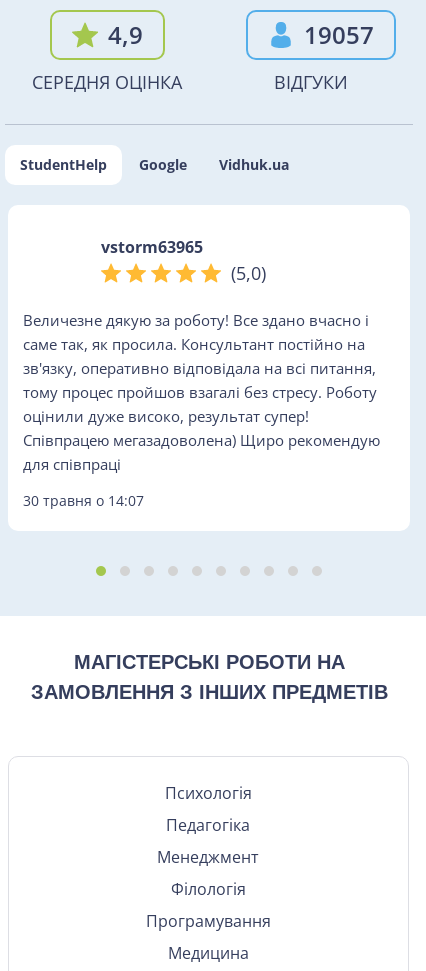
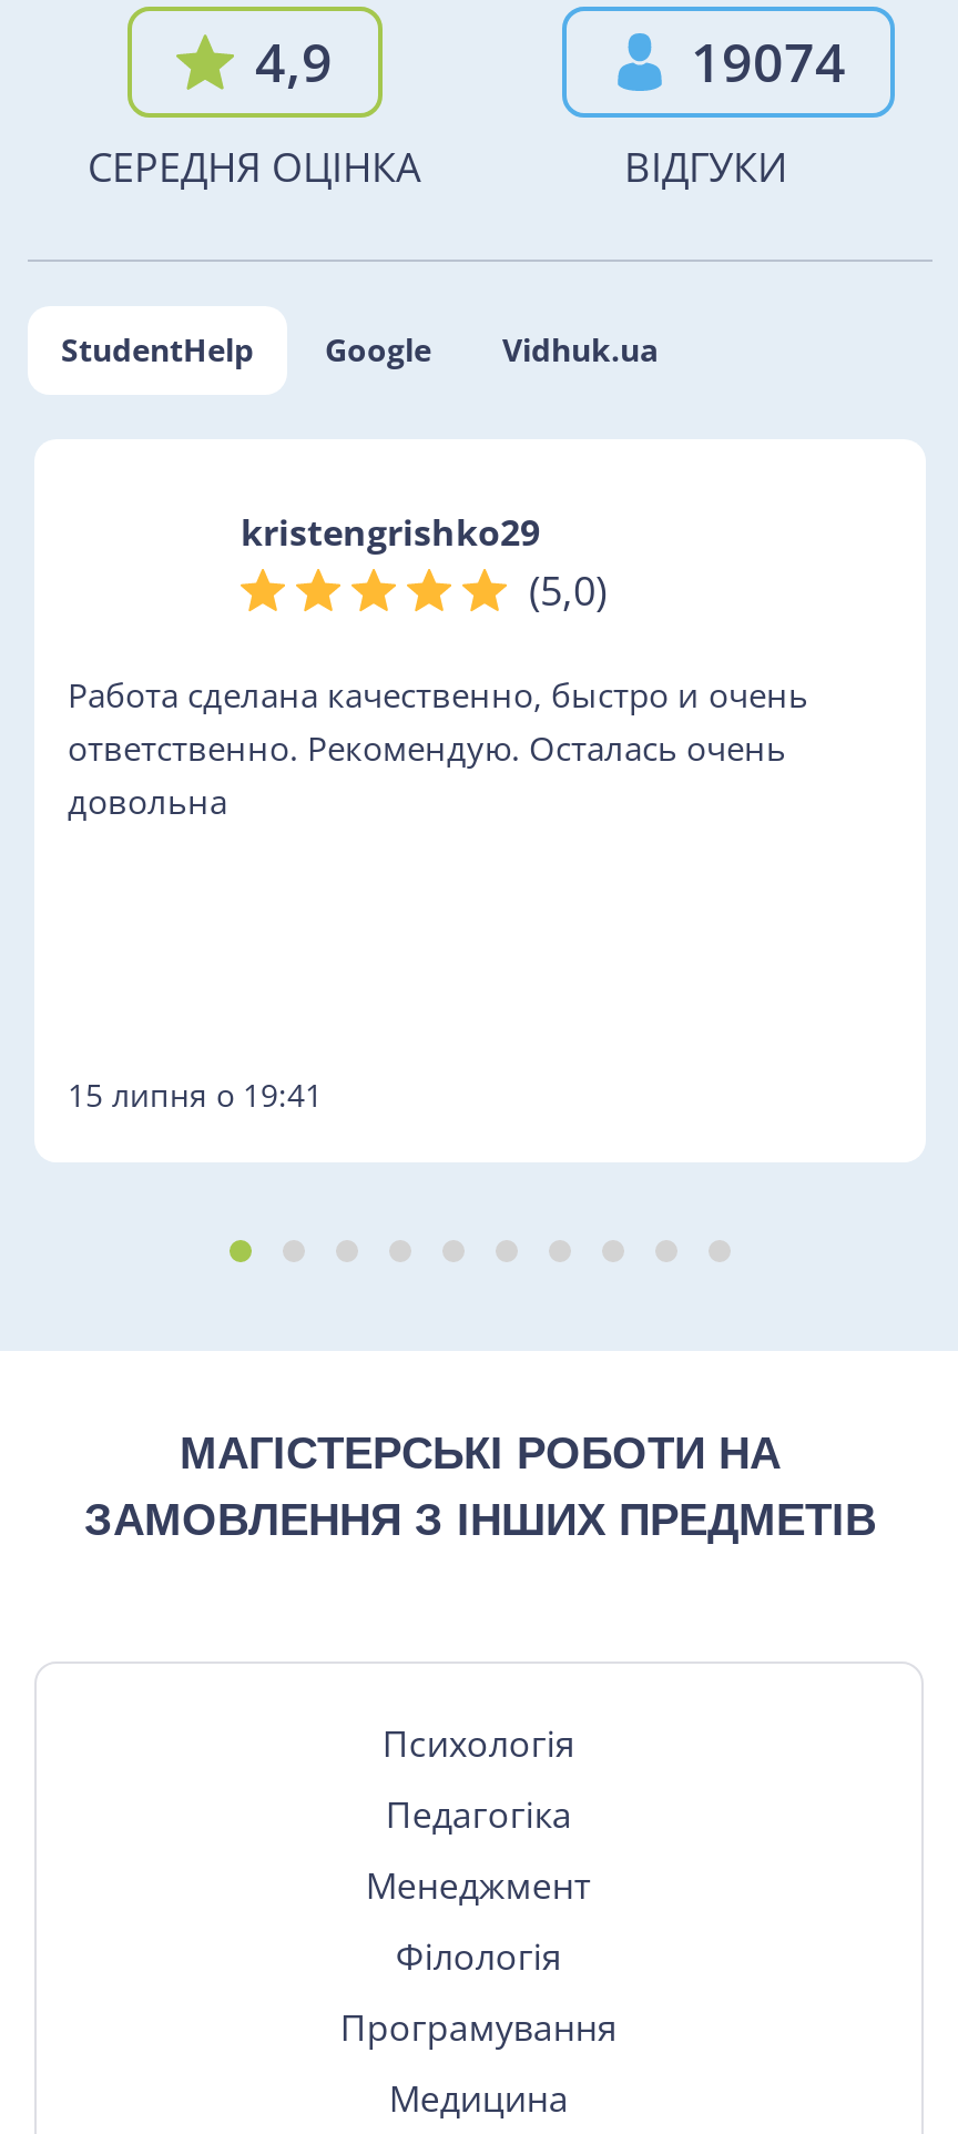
[304,18,374,51] 19057 -> [691,24,846,98] 19074
[101,235,203,257] vstorm63965 -> [241,507,540,556] kristengrishko29
[23,310,380,474] Величезне дякую за роботу! Все здано вчасно і | саме так, як просила. Консультант постійно на | зв'язку, оперативно відповідала на всі питання, | тому процес пройшов взагалі без стресу. Роботу | оцінили дуже високо, результат супер! | Співпрацею мегазадоволена) Щиро рекомендую | для співпраці -> [68,672,808,823] Работа сделана качественно, быстро и очень | ответственно. Рекомендую. Осталась очень | довольна
[23,491,144,510] 30 травня о 14:07 -> [68,1074,323,1116] 15 липня о 19:41

